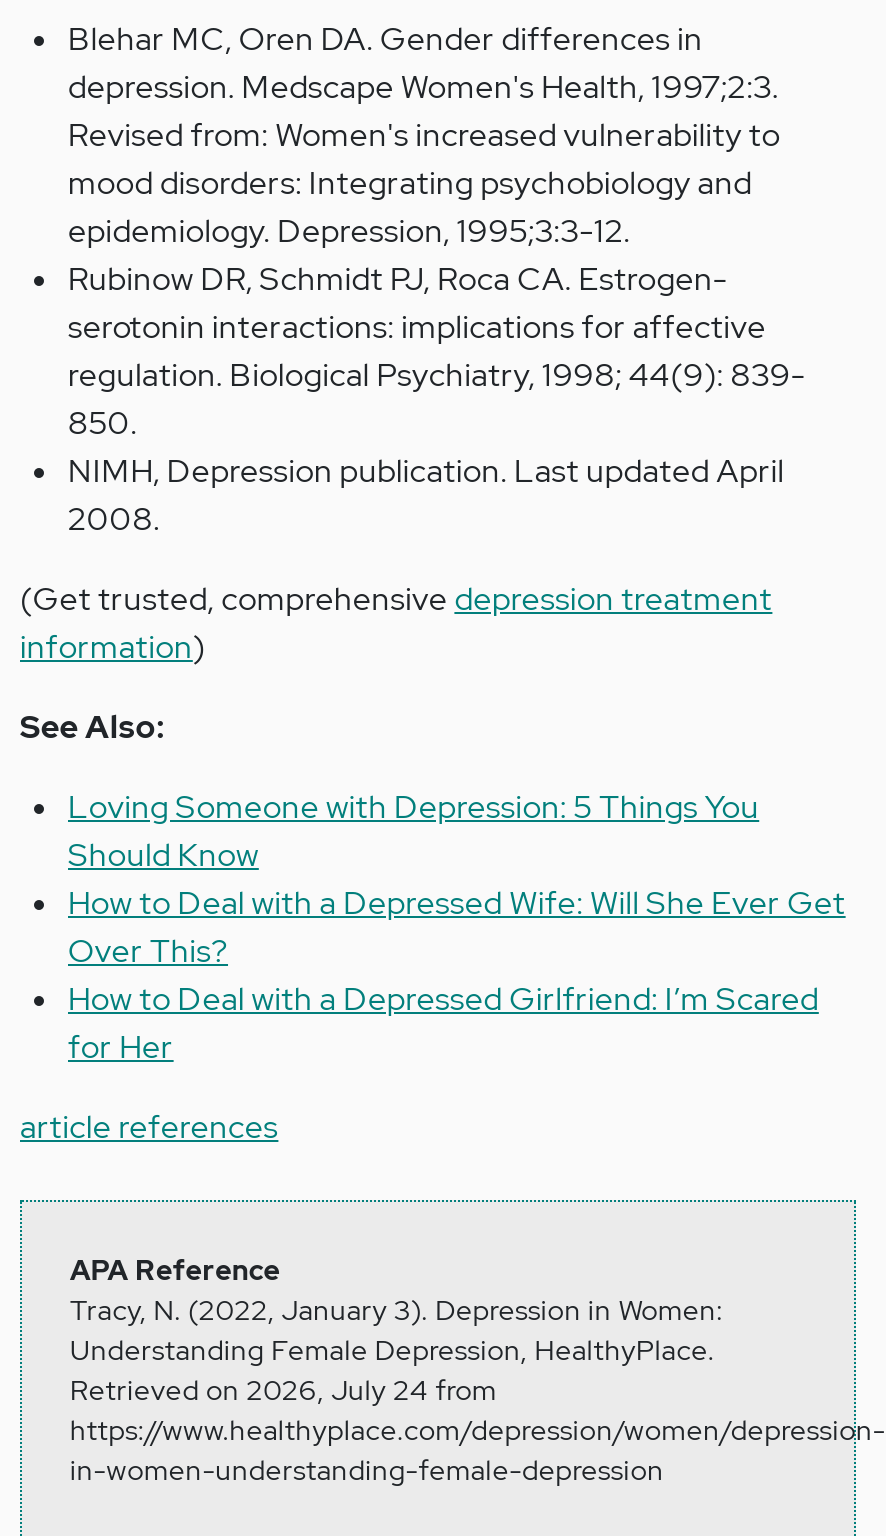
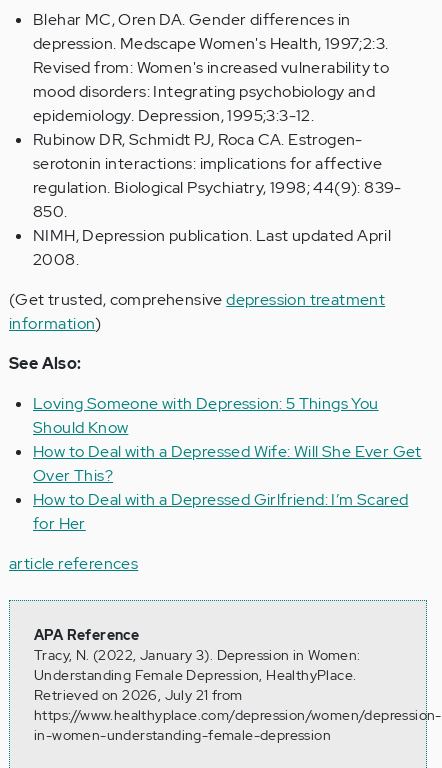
[70,1372,497,1408] Retrieved on 2026, July 24 from -> [34,686,242,704] Retrieved on 2026, July 21 from

